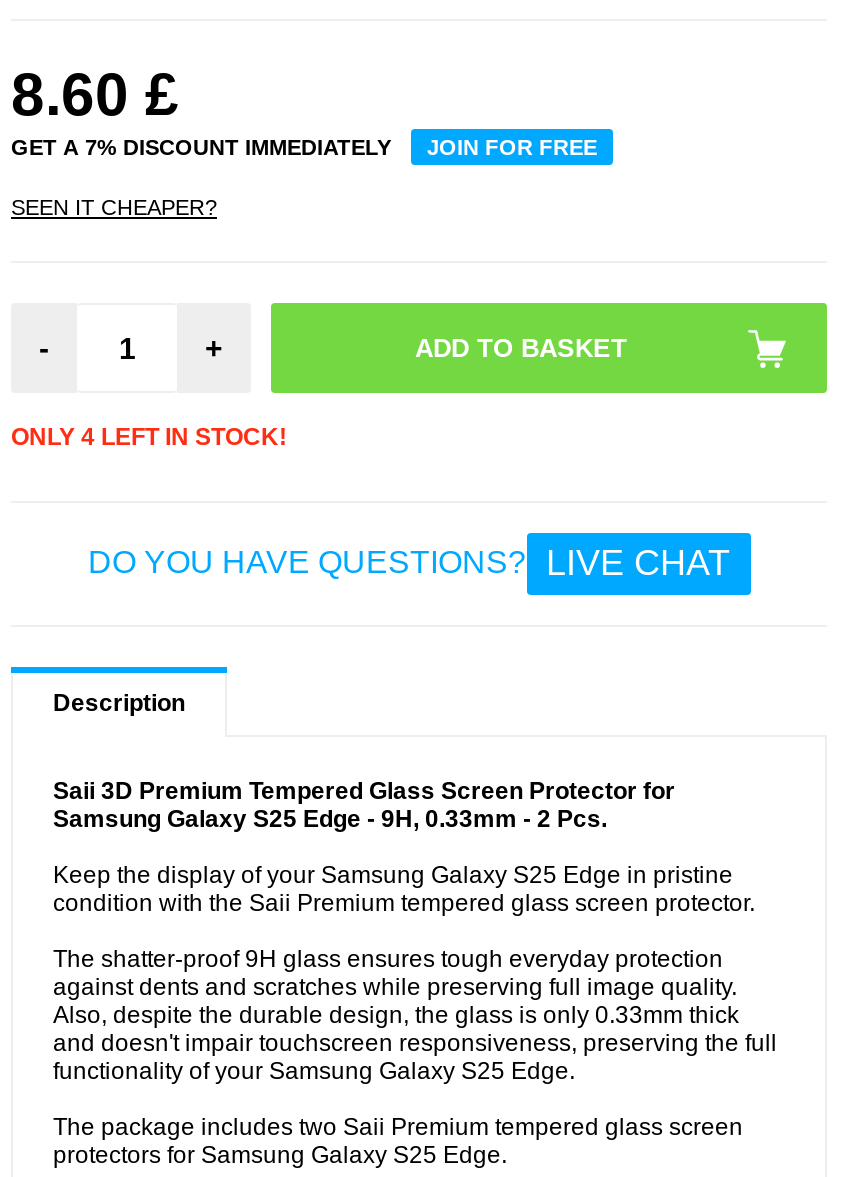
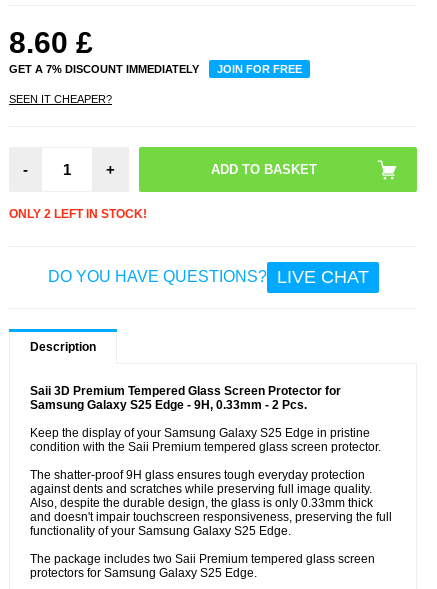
[11,422,287,450] ONLY 4 LEFT IN STOCK! -> [9,207,147,221] ONLY 2 LEFT IN STOCK!

